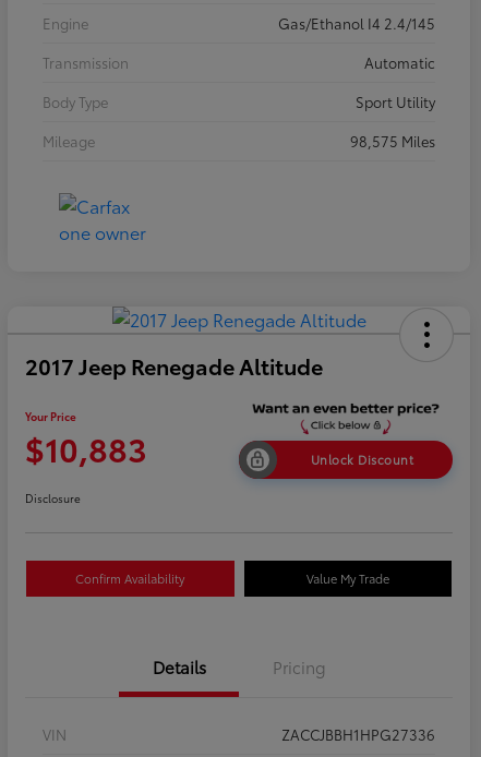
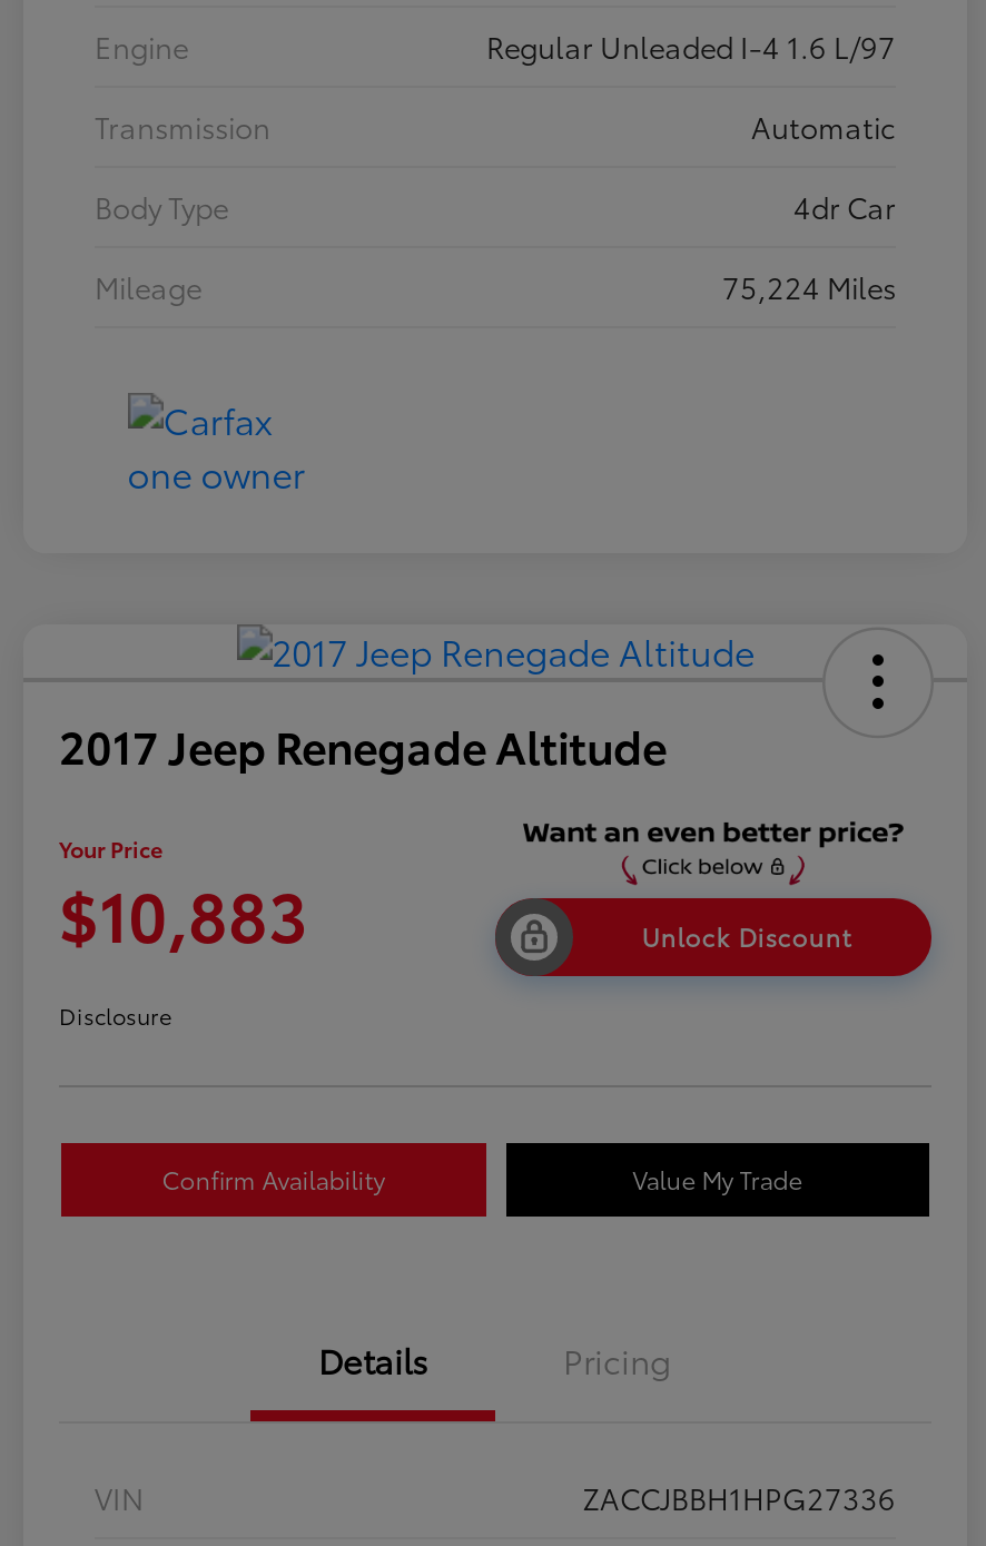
[278,13,435,32] Gas/Ethanol I4 2.4/145 -> [486,25,896,65] Regular Unleaded I-4 1.6 L/97
[356,91,435,111] Sport Utility -> [793,185,896,225] 4dr Car
[350,131,435,150] 98,575 Miles -> [722,265,896,305] 75,224 Miles

